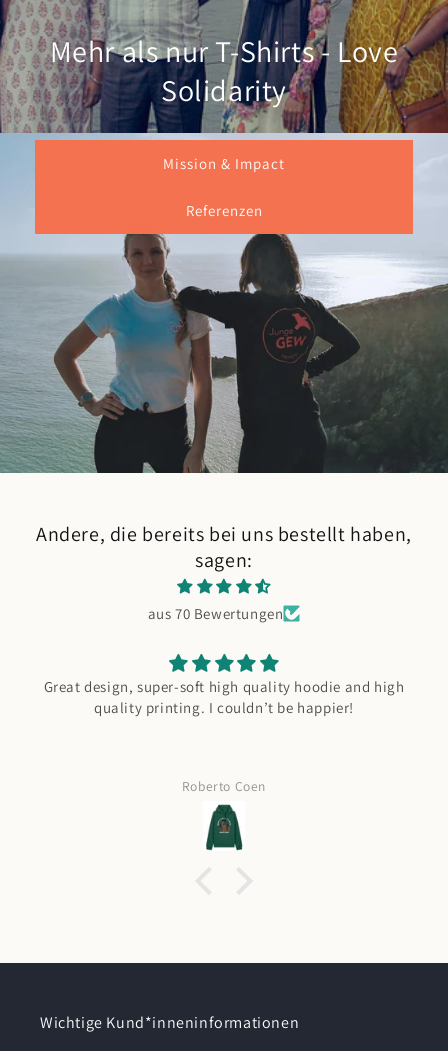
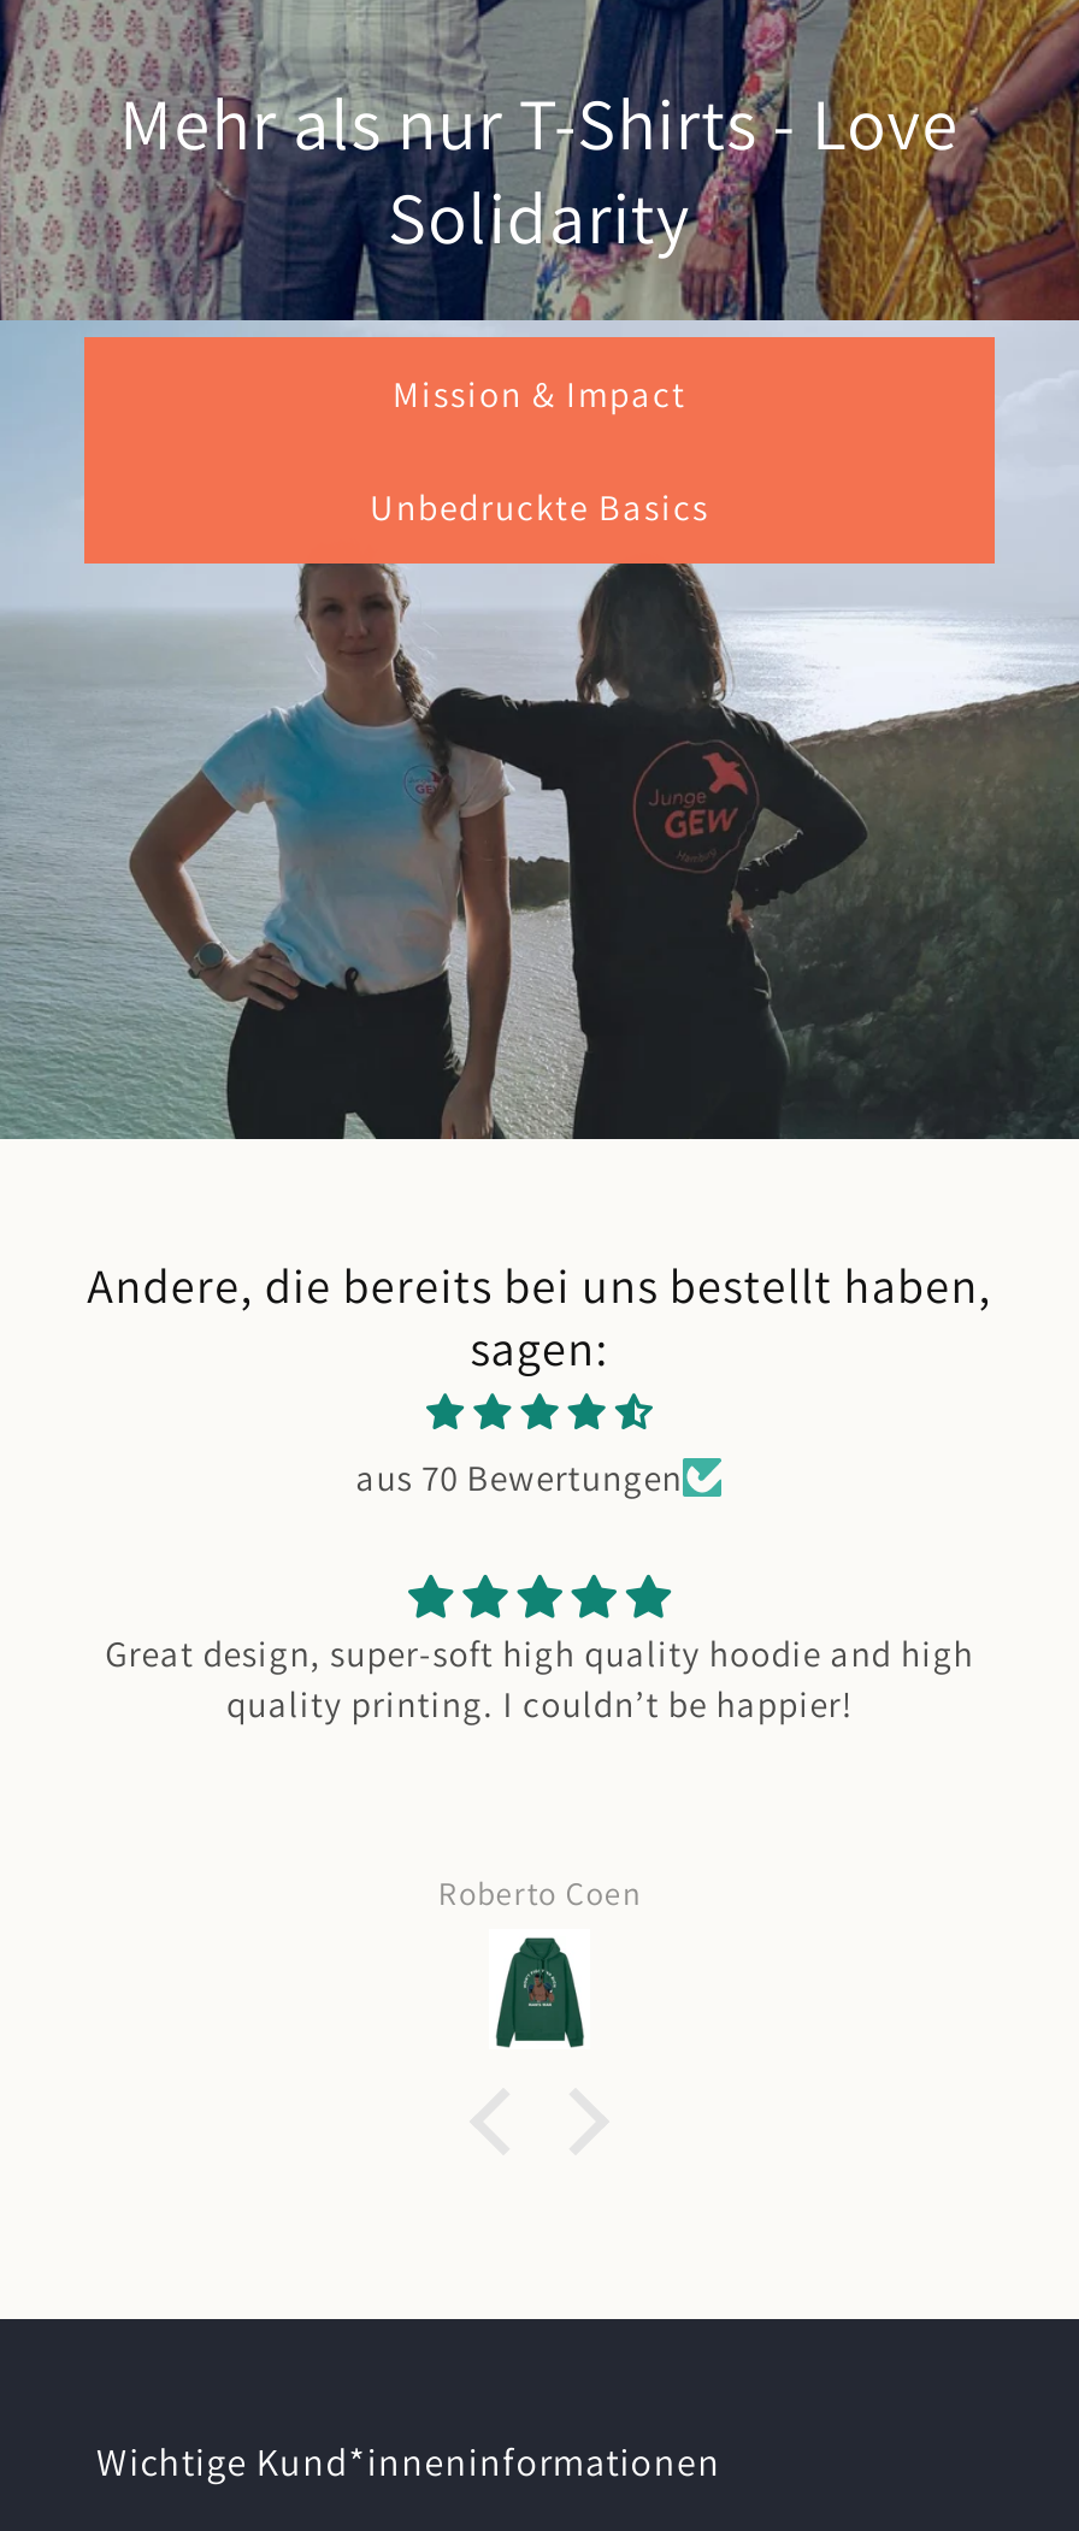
[185,201,262,220] Referenzen -> [370,483,709,529] Unbedruckte Basics

